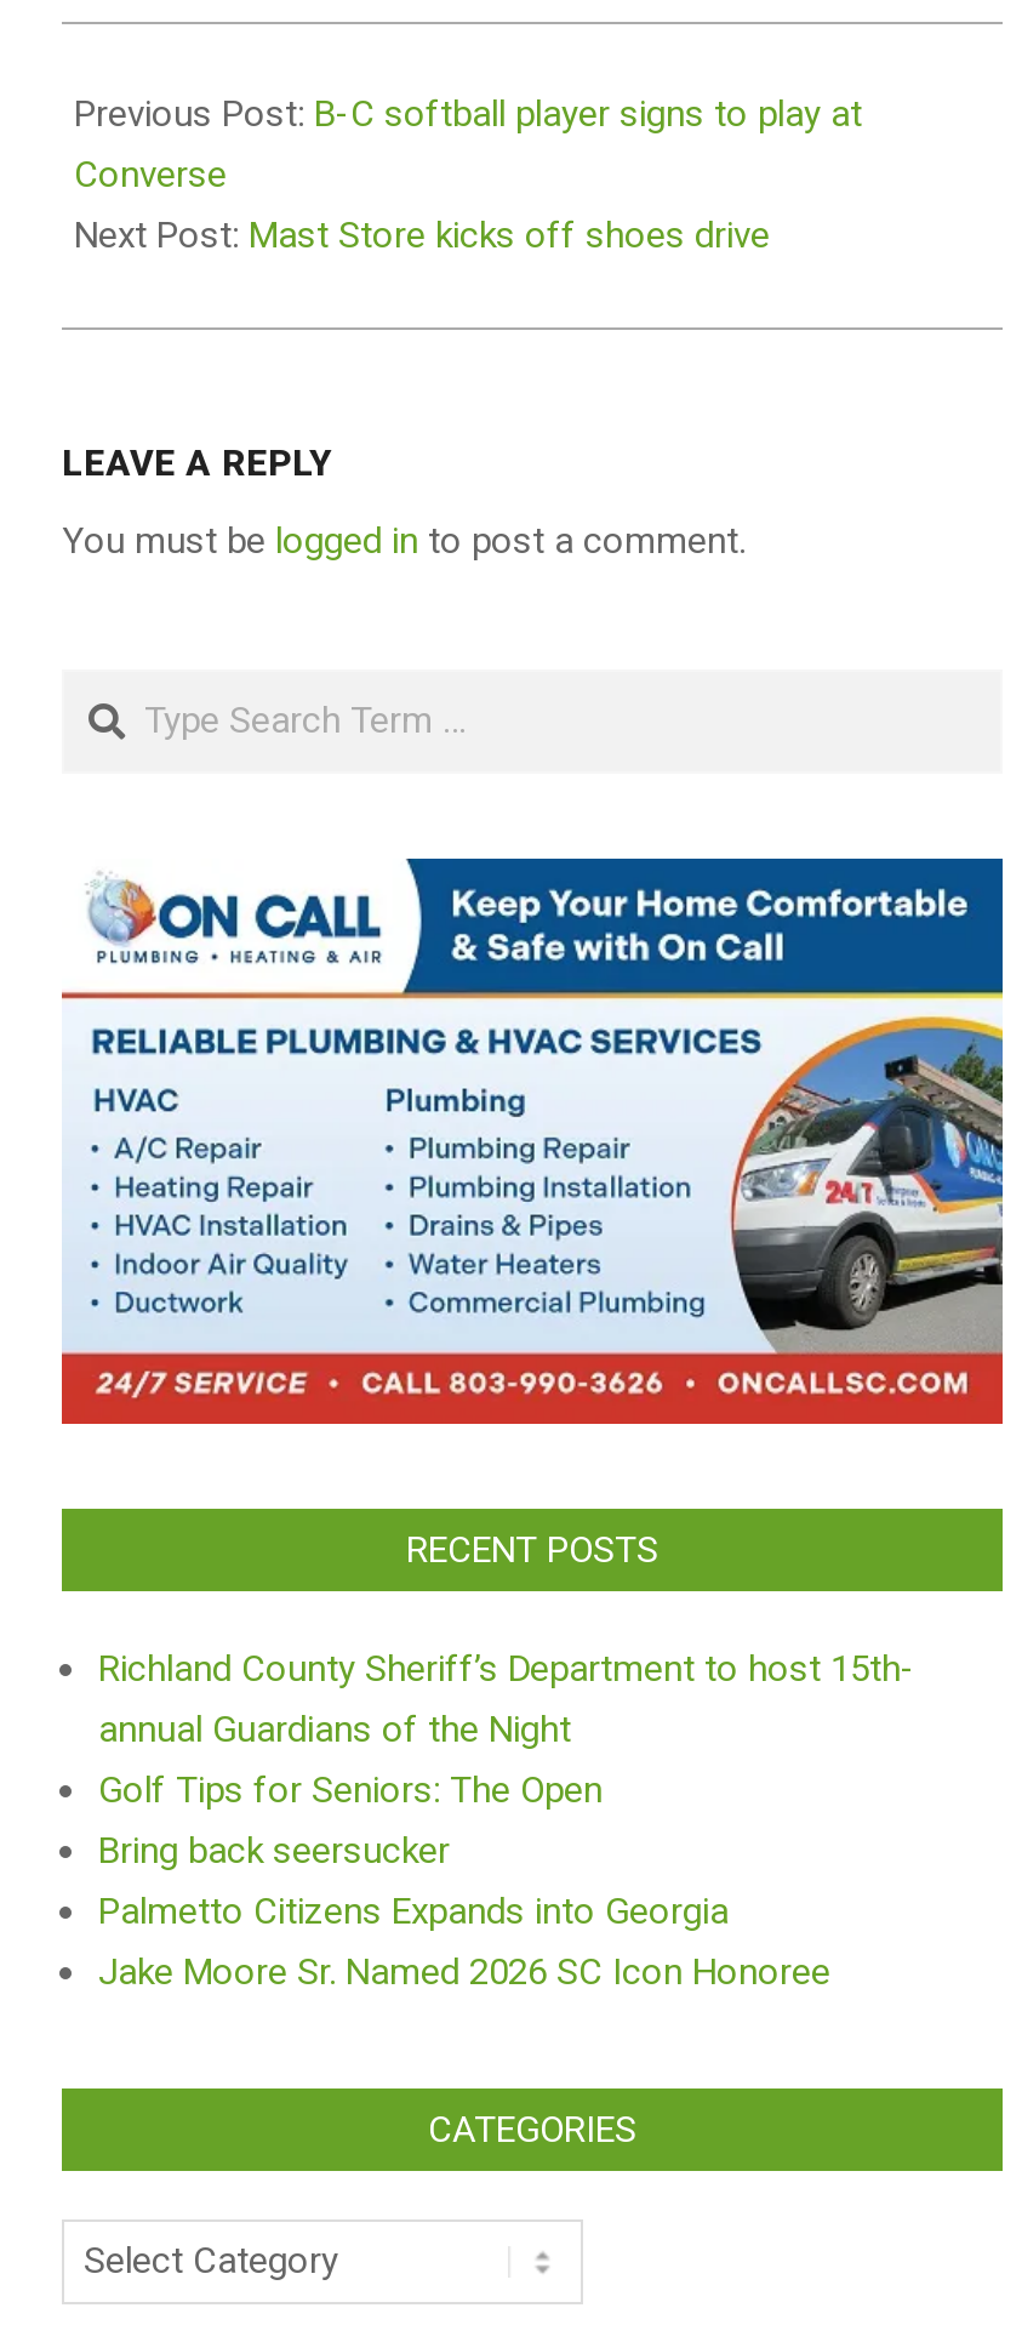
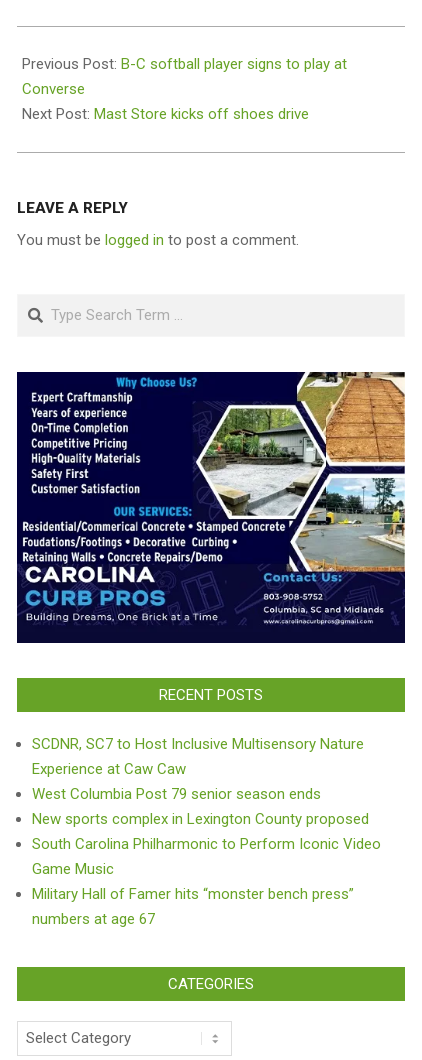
[59,855,1005,1425] [image] -> [16,371,406,644] [image]
[98,1647,915,1994] Richland County Sheriff’s Department to host 15th- | annual Guardians of the Night | Golf Tips for Seniors: The Open | Bring back seersucker | Palmetto Citizens Expands into Georgia | Jake Moore Sr. Named 2026 SC Icon Honoree -> [32,735,381,928] SCDNR, SC7 to Host Inclusive Multisensory Nature | Experience at Caw Caw | West Columbia Post 79 senior season ends | New sports complex in Lexington County proposed | South Carolina Philharmonic to Perform Iconic Video | Game Music | Military Hall of Famer hits “monster bench press” | numbers at age 67

